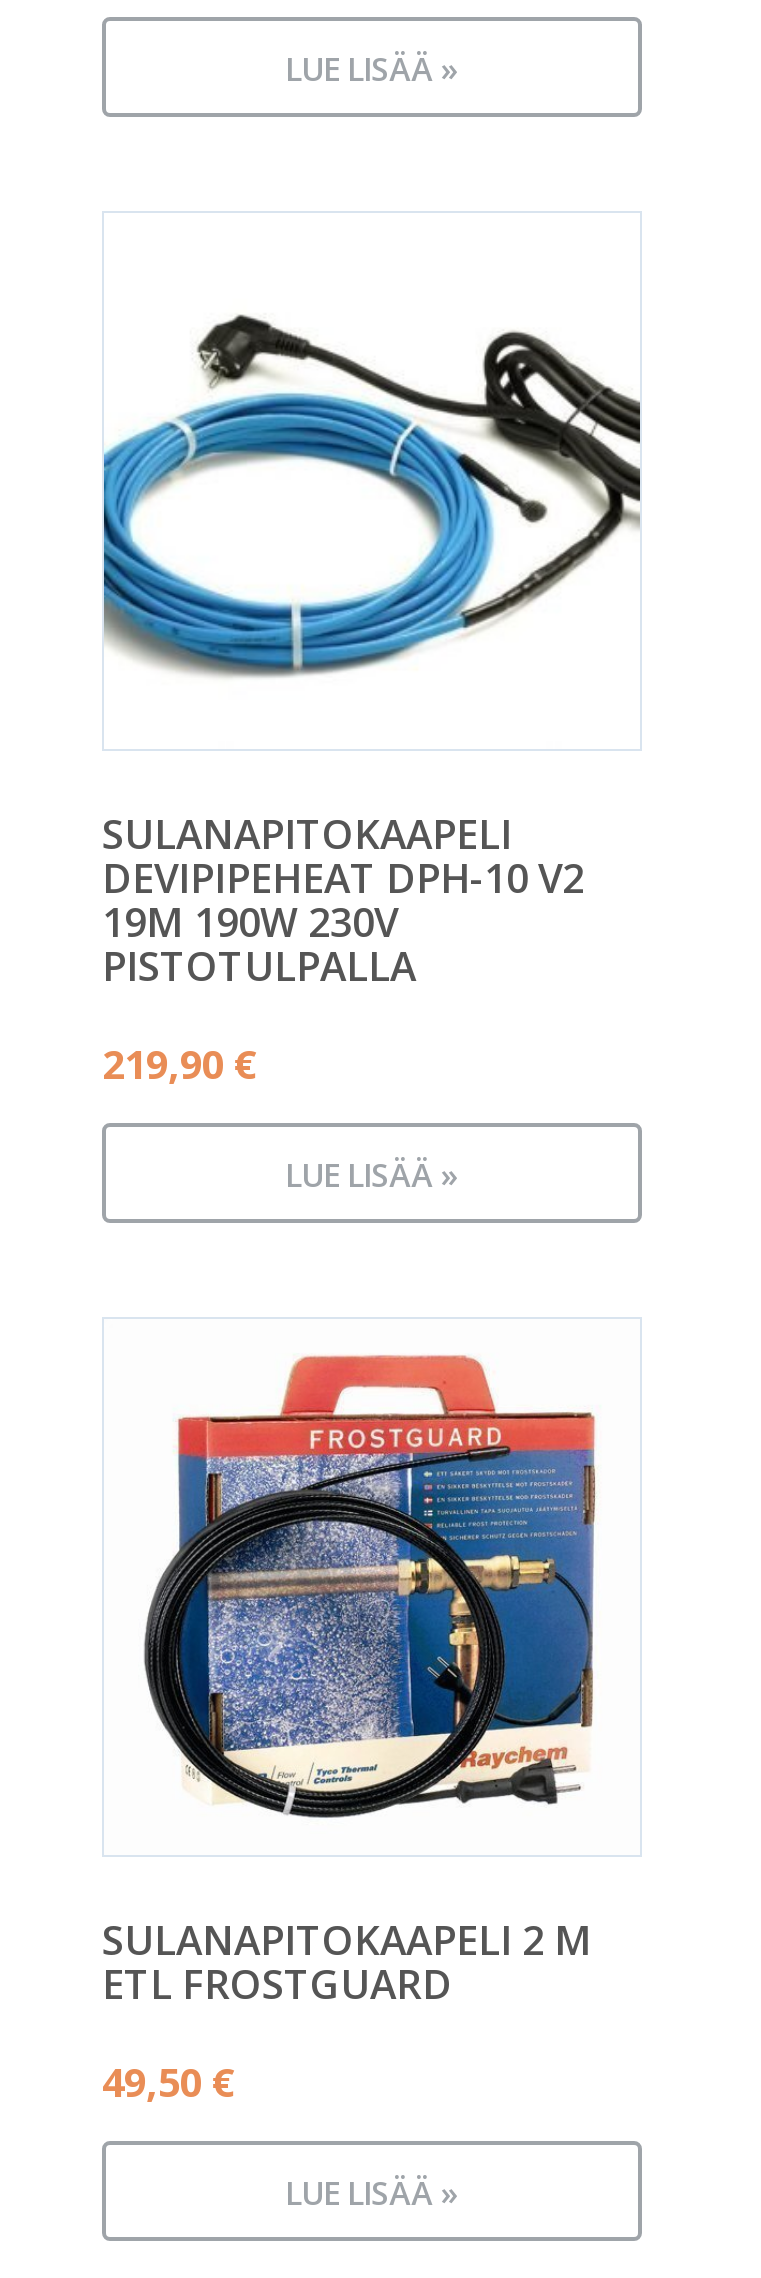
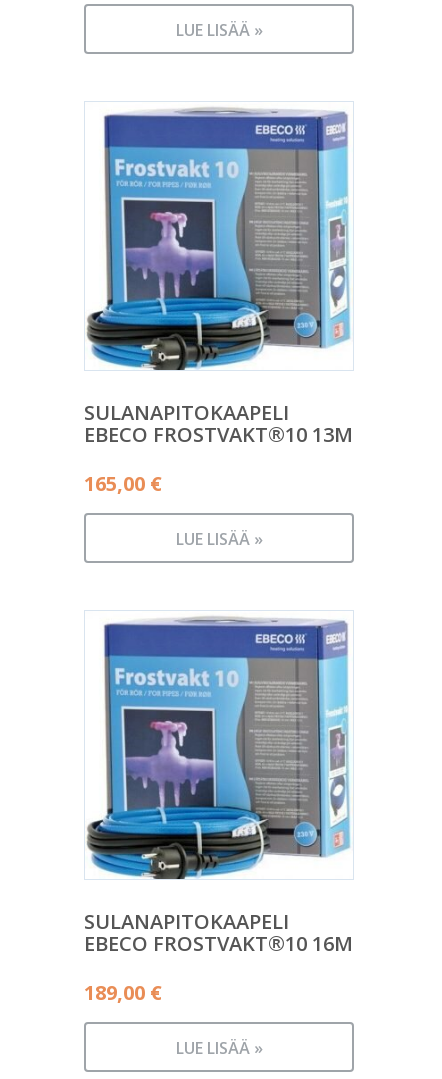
[102,225,642,749] [image] -> [85,107,353,371] [image]
[102,850,584,992] DEVIPIPEHEAT DPH-10 V2 | 19M 190W 230V | PISTOTULPALLA -> [84,421,353,448] EBECO FROSTVAKT®10 13M
[102,1036,258,1090] 219,90 € -> [84,470,162,497] 165,00 €
[102,1331,634,2010] [image] | SULANAPITOKAAPELI 2 M | ETL FROSTGUARD -> [84,616,353,957] [image] | SULANAPITOKAAPELI | EBECO FROSTVAKT®10 16M
[102,2054,236,2108] 49,50 € -> [84,979,162,1006] 189,00 €

